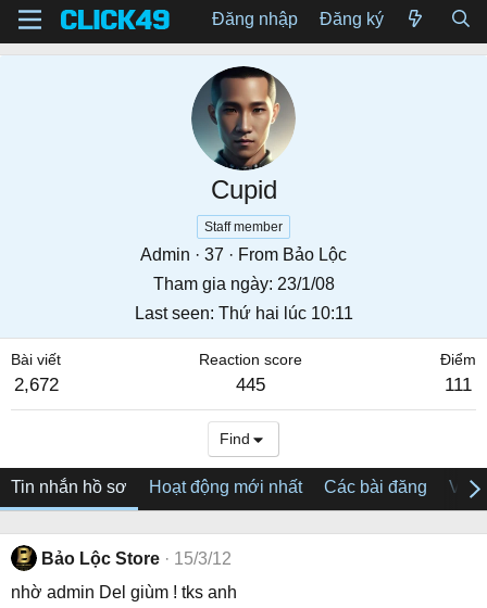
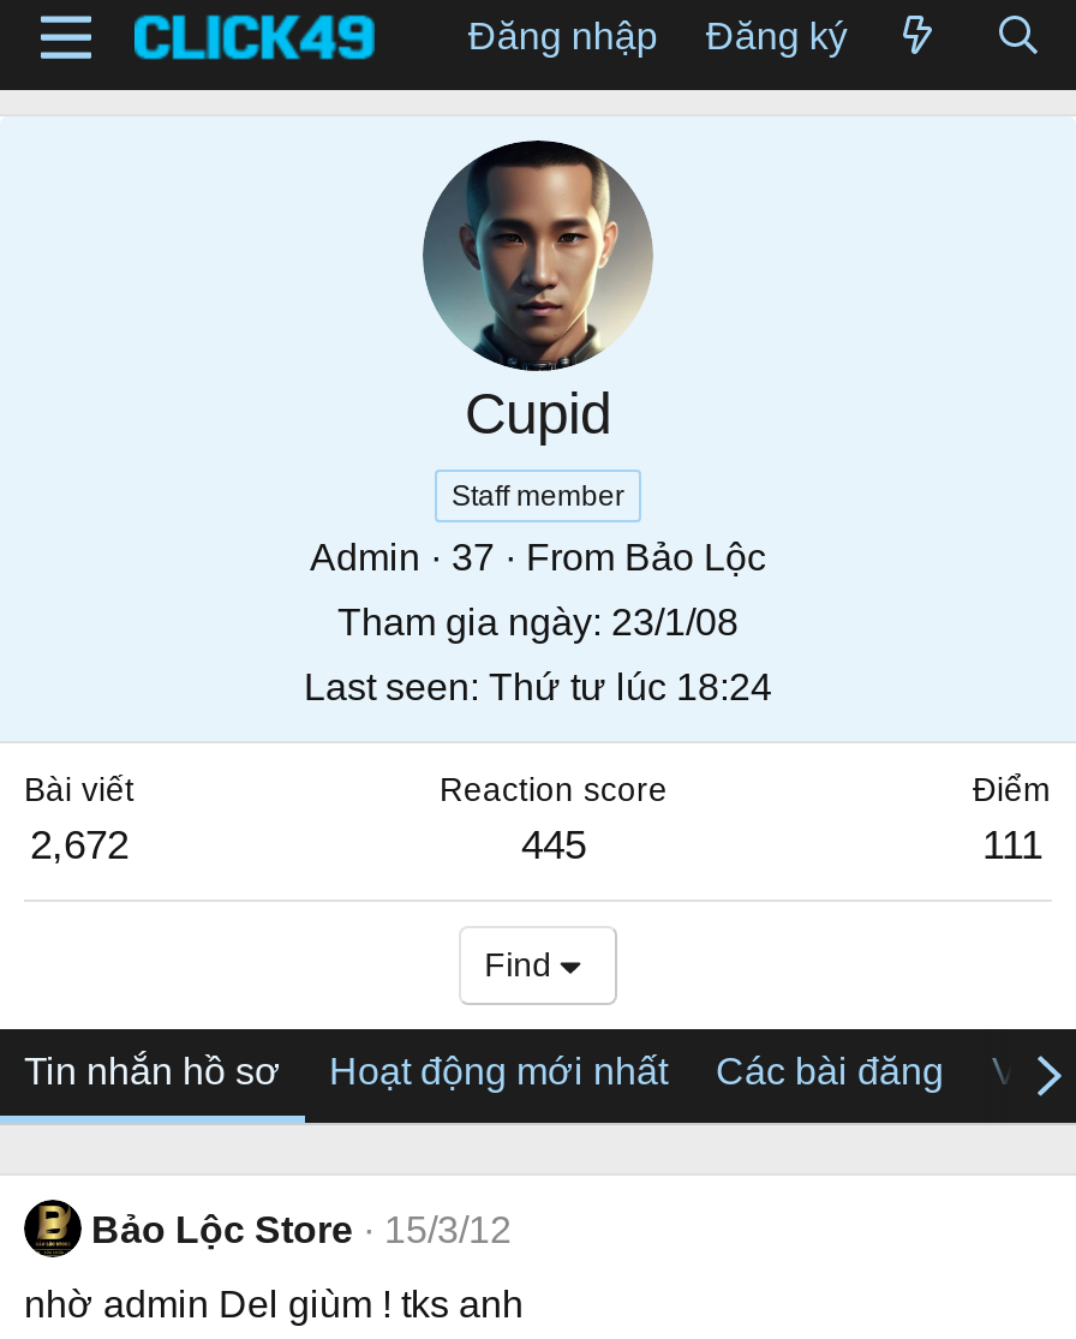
[134,304,353,322] Last seen Thứ hai lúc 10:11 -> [304,666,772,707] Last seen Thứ tư lúc 18:24

